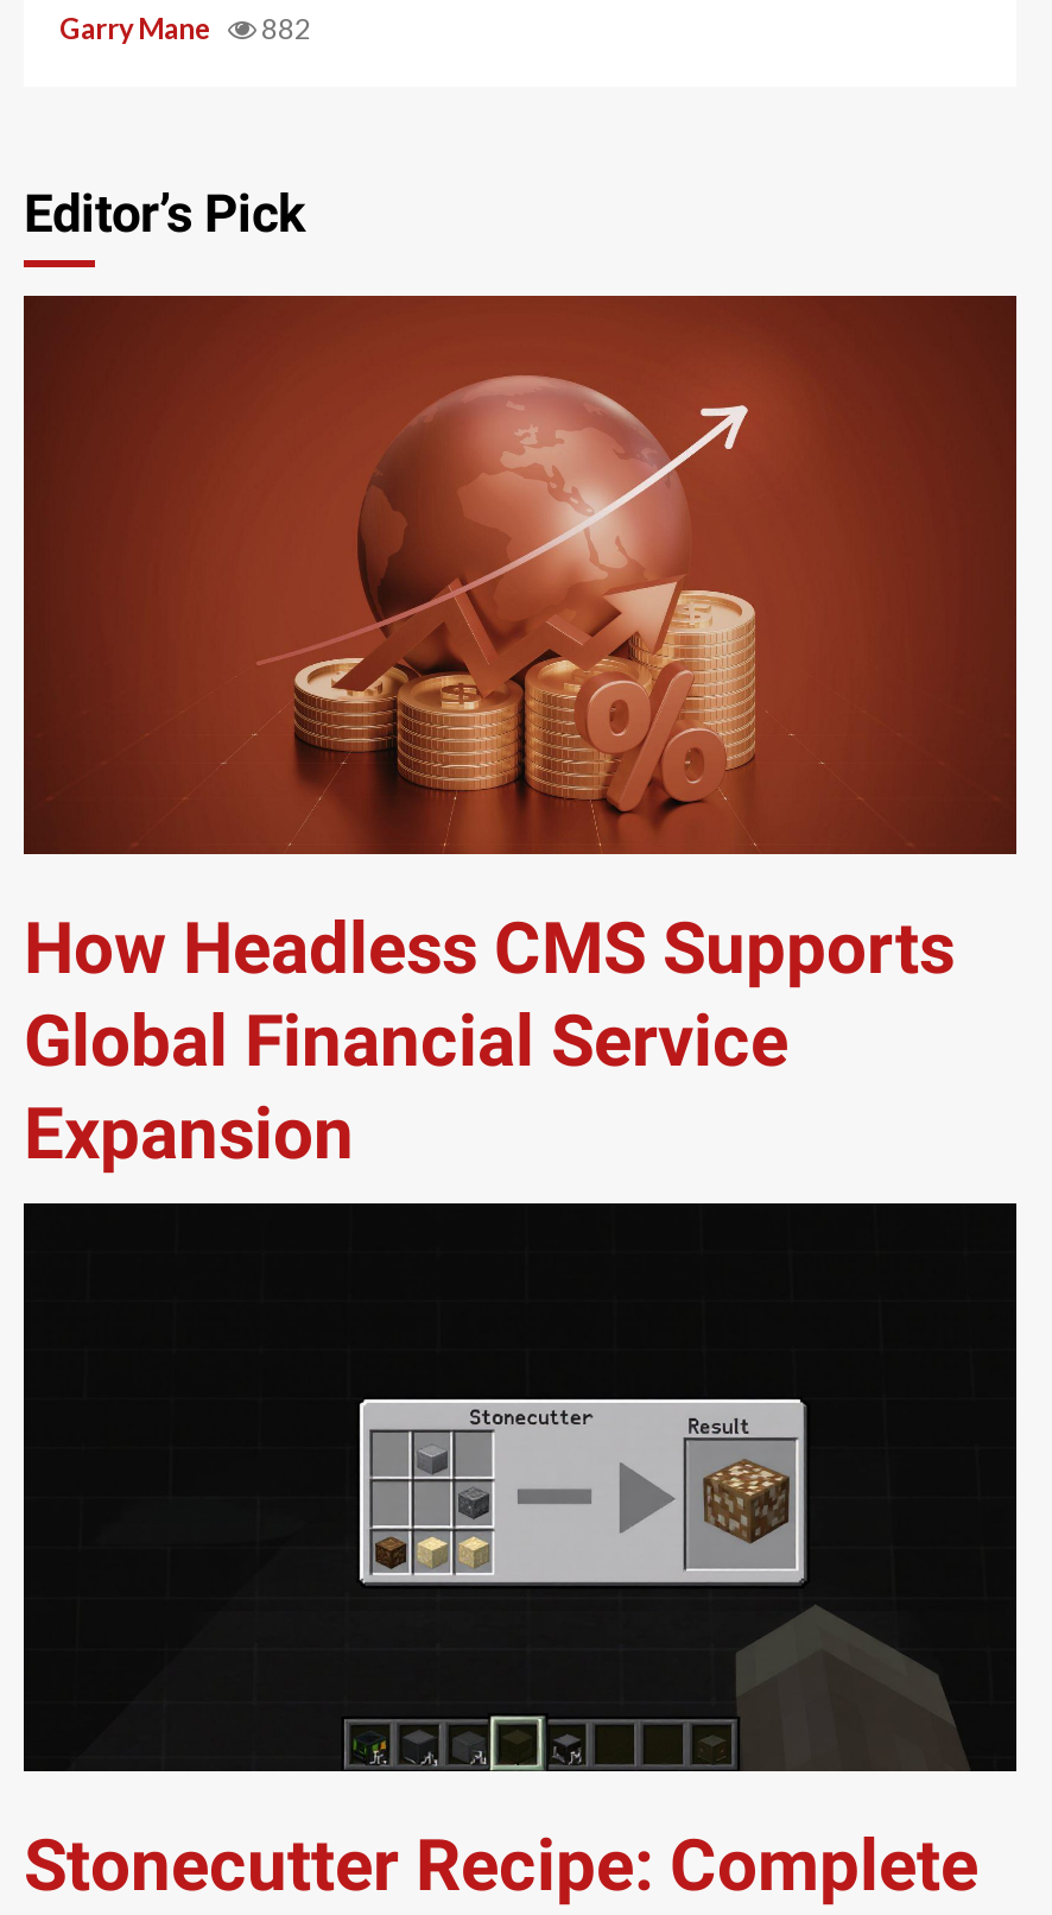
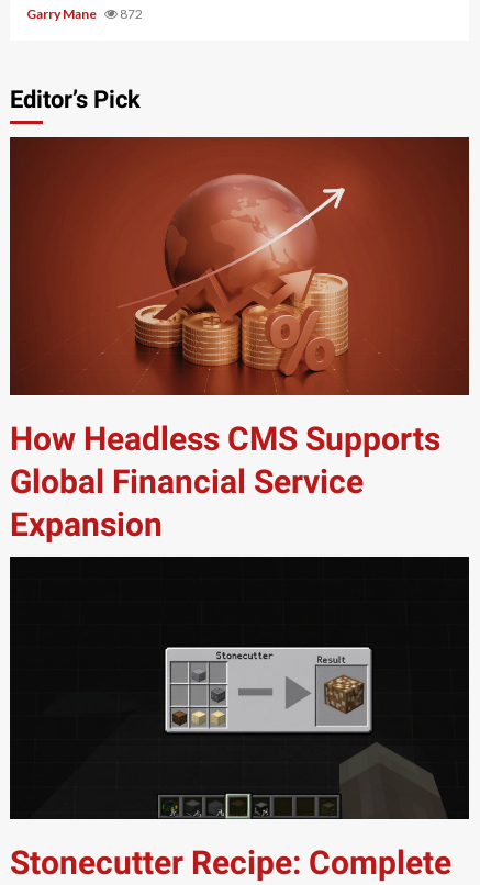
[59,11,311,47] Garry Mane 882 -> [26,5,143,22] Garry Mane 872

